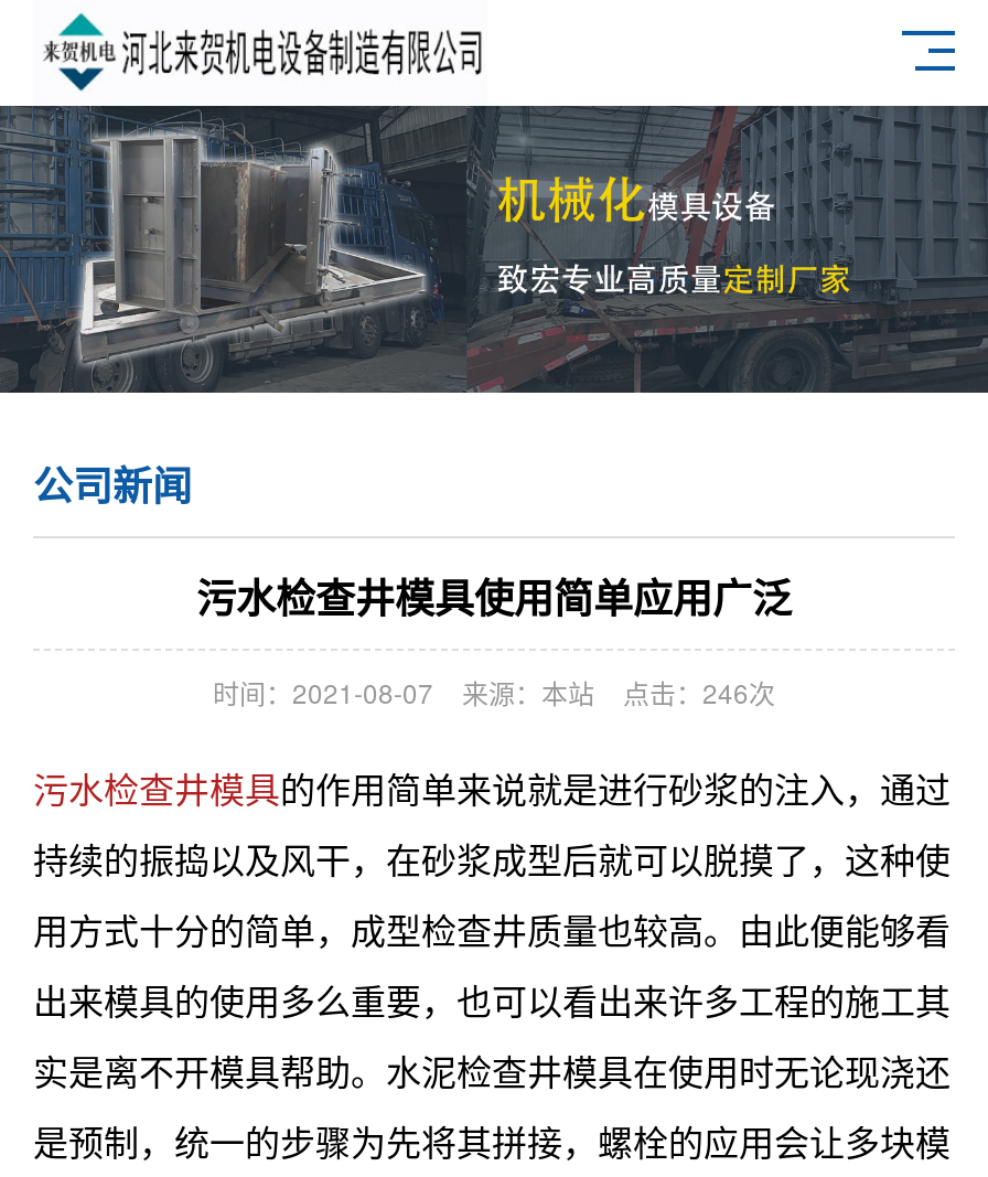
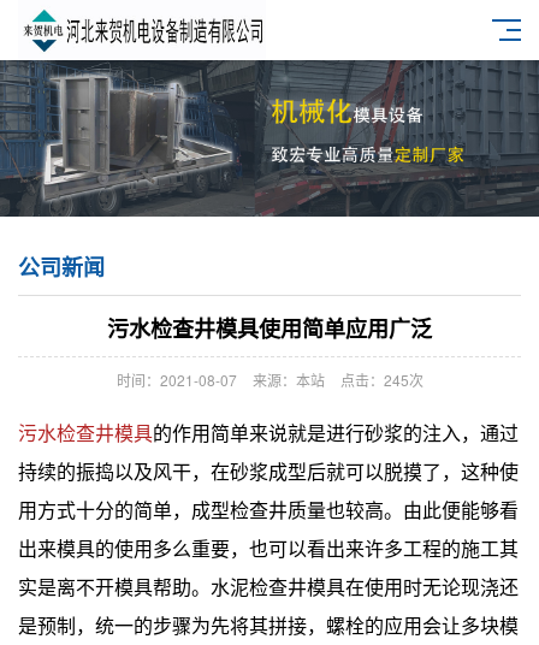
[213,673,775,710] 时间：2021-08-07 来源：本站 点击：246次 -> [116,369,423,390] 时间：2021-08-07 来源：本站 点击：245次

